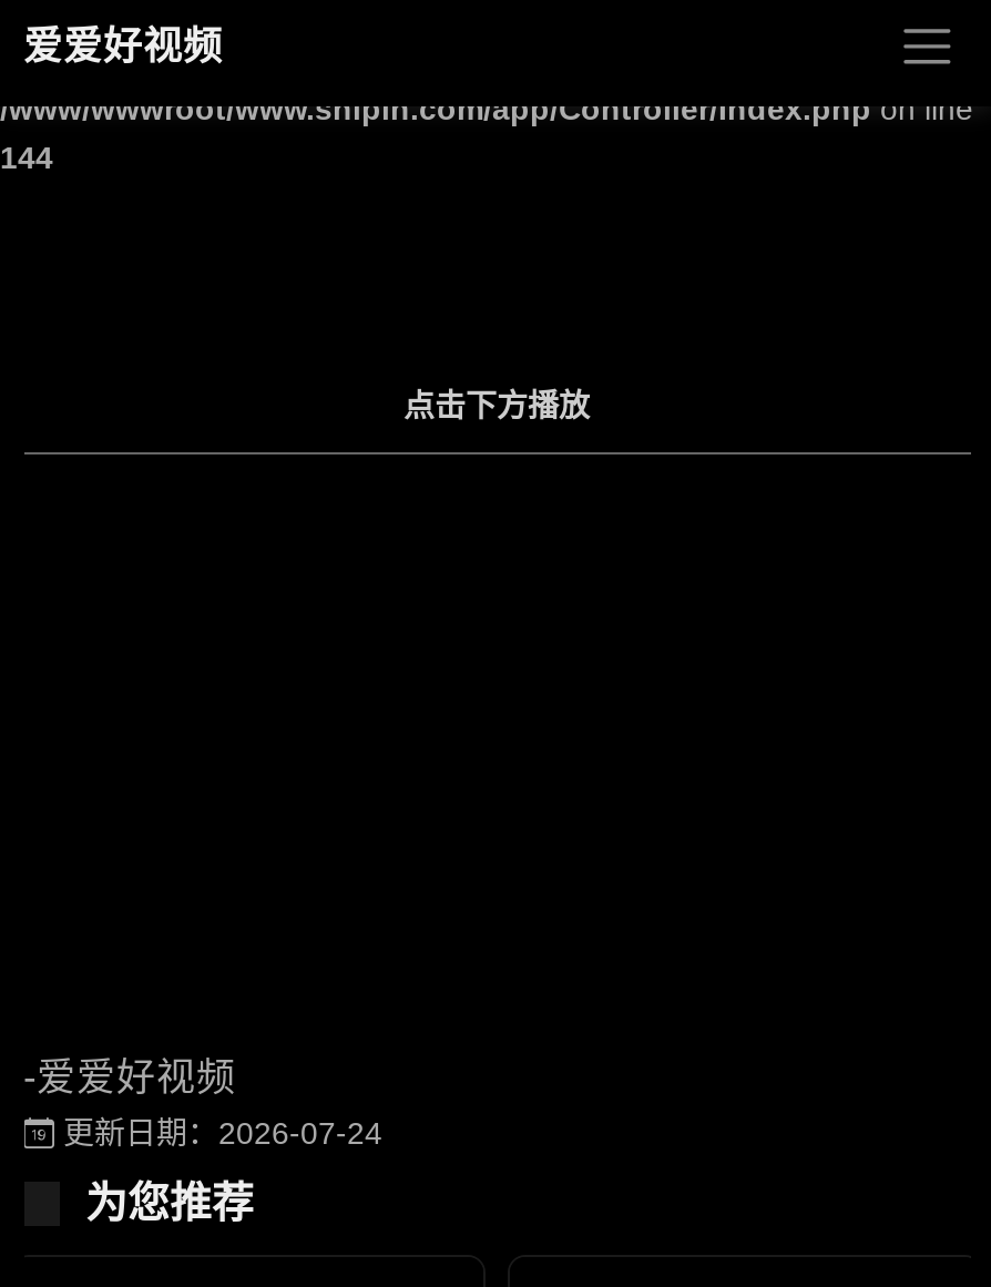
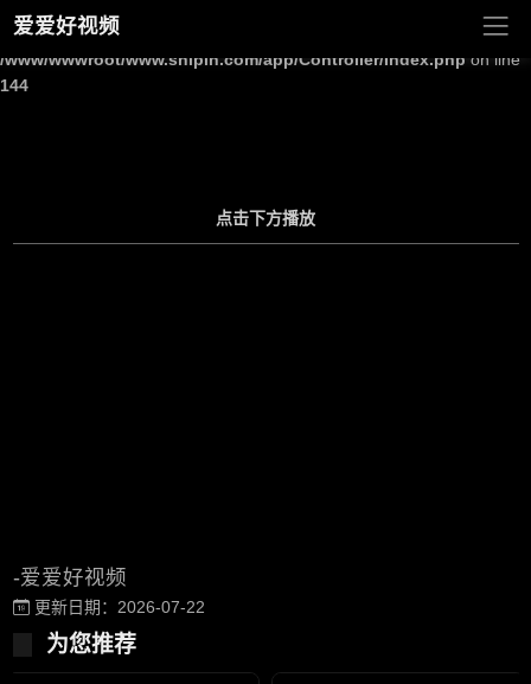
[54,1115,382,1150] 更新日期：2026-07-24 -> [29,597,204,616] 更新日期：2026-07-22

